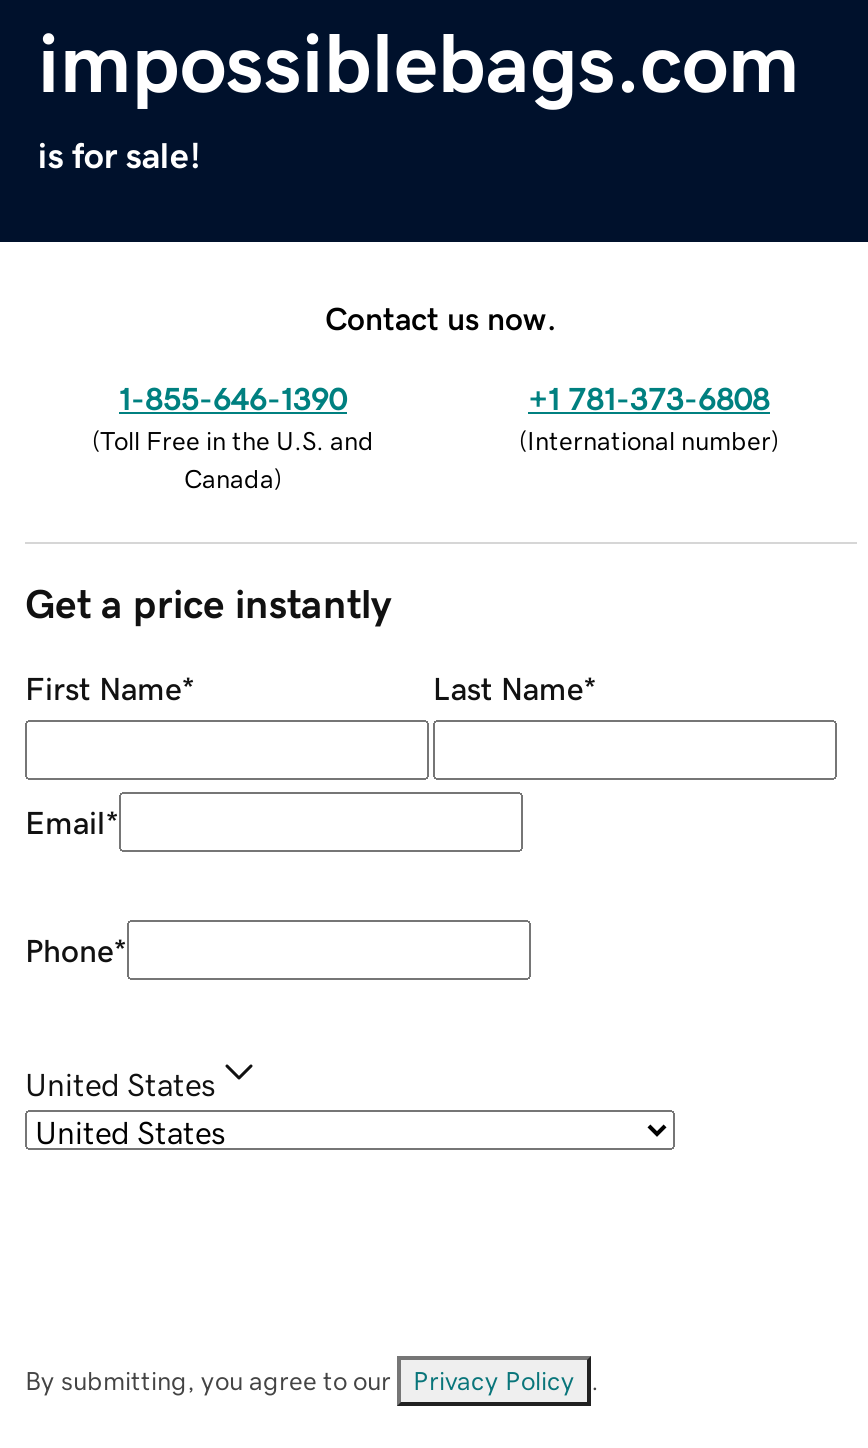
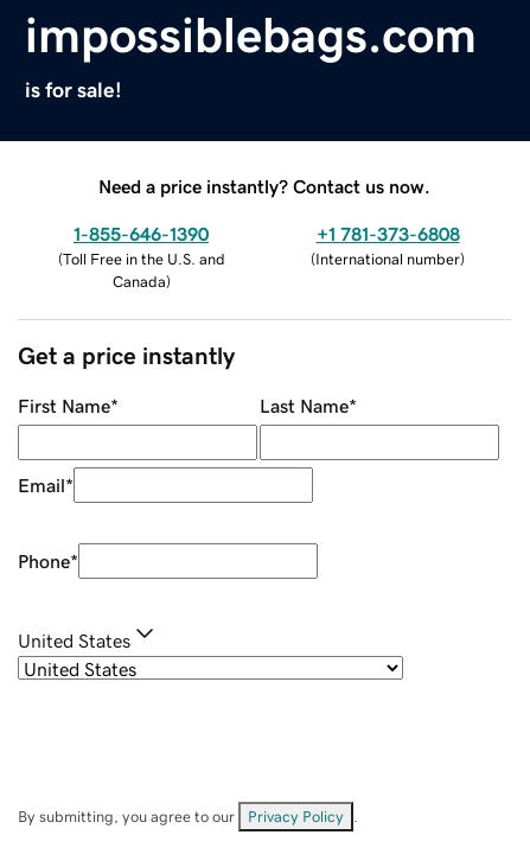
[325,301,557,333] Contact us now. -> [98,176,430,195] Need a price instantly? Contact us now.

